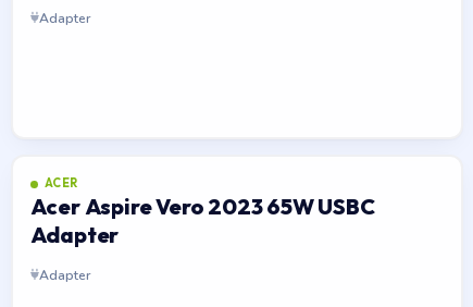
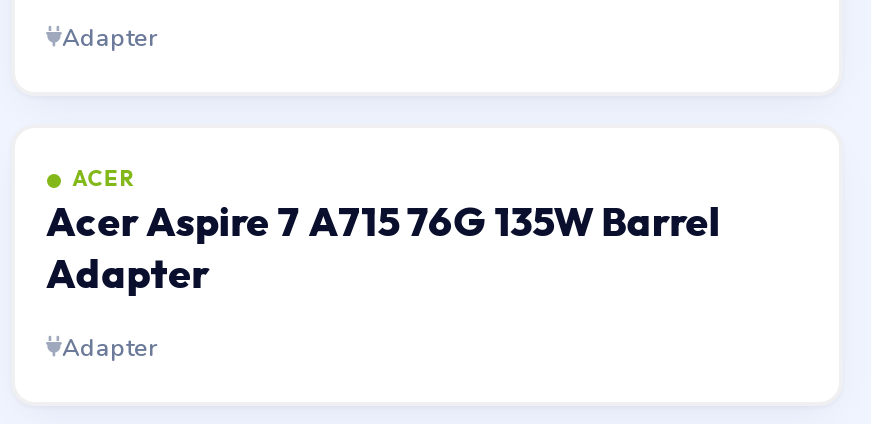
[30,193,375,220] Acer Aspire Vero 2023 65W USBC -> [46,195,720,245] Acer Aspire 7 A715 76G 135W Barrel

